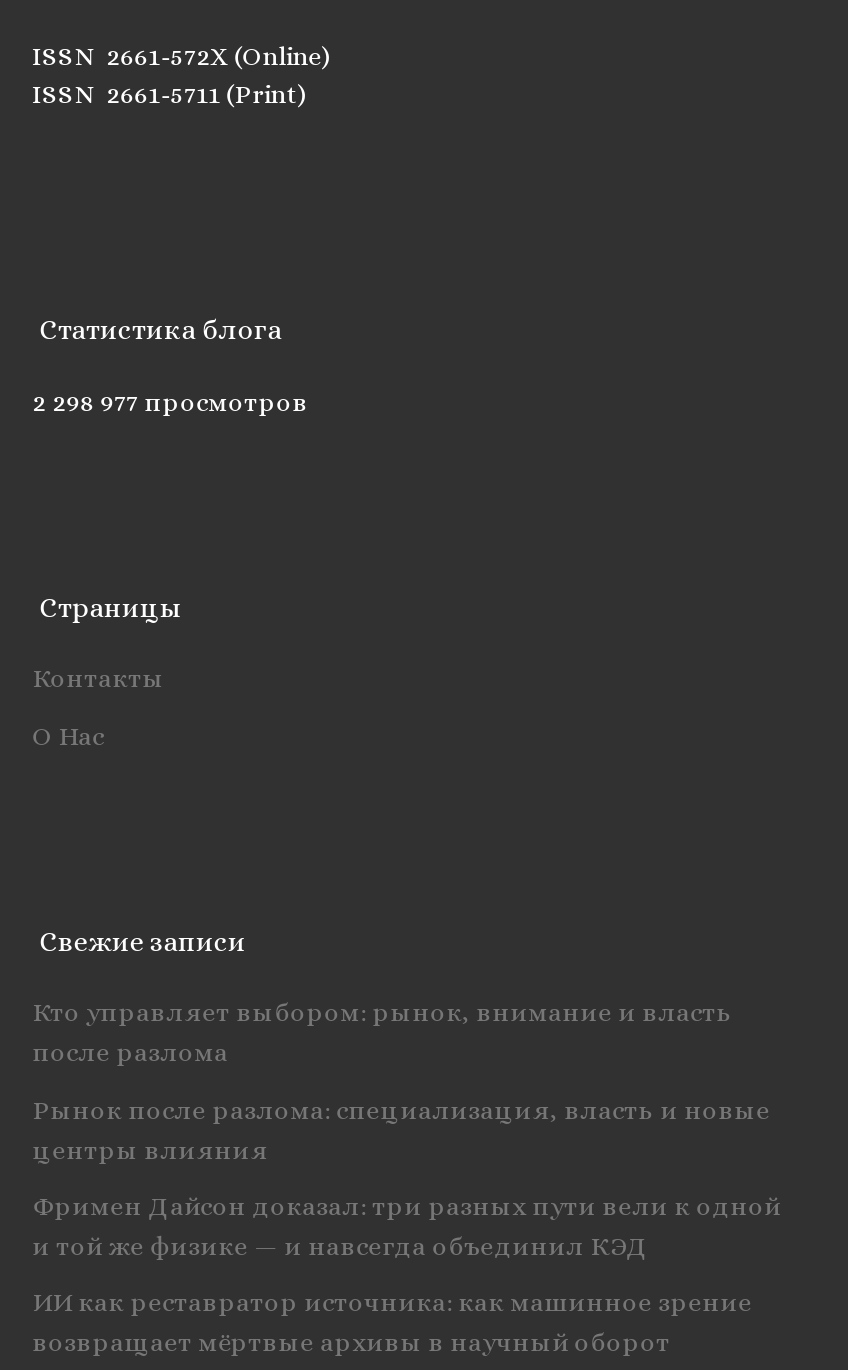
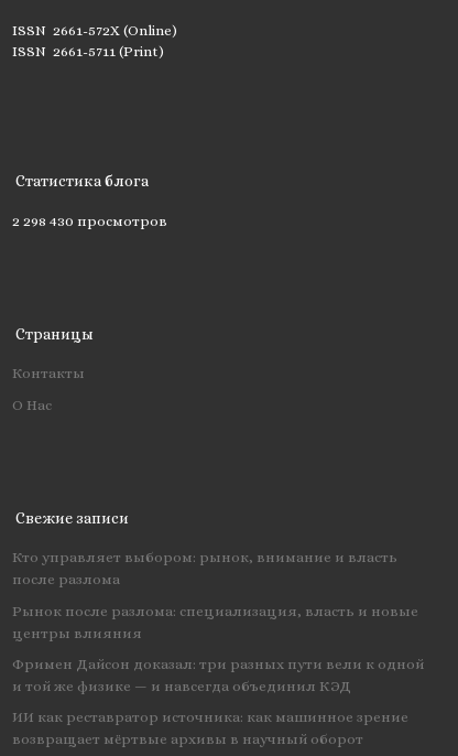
[32,387,308,417] 2 298 977 просмотров -> [12,212,167,229] 2 298 430 просмотров

